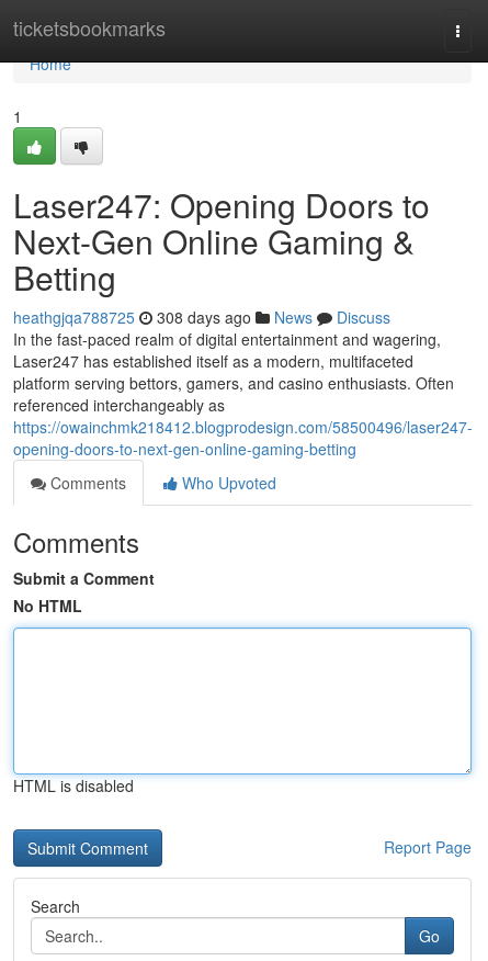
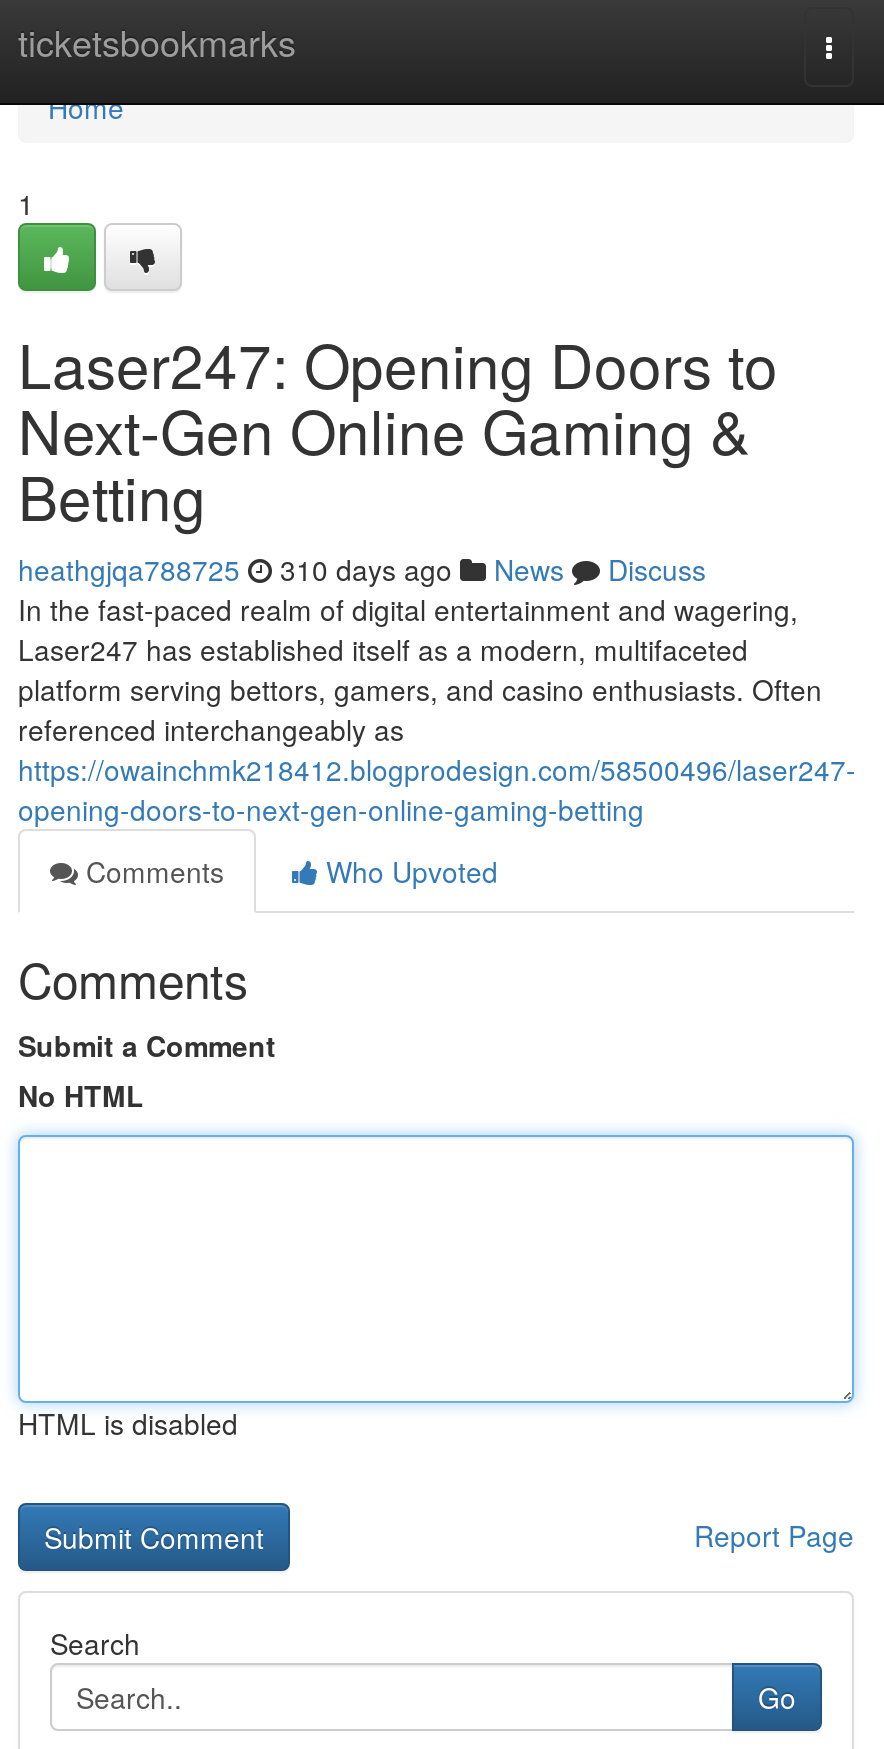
[13,306,390,328] heathgjqa788725 308 days ago News Discuss -> [18,549,706,589] heathgjqa788725 310 days ago News Discuss

